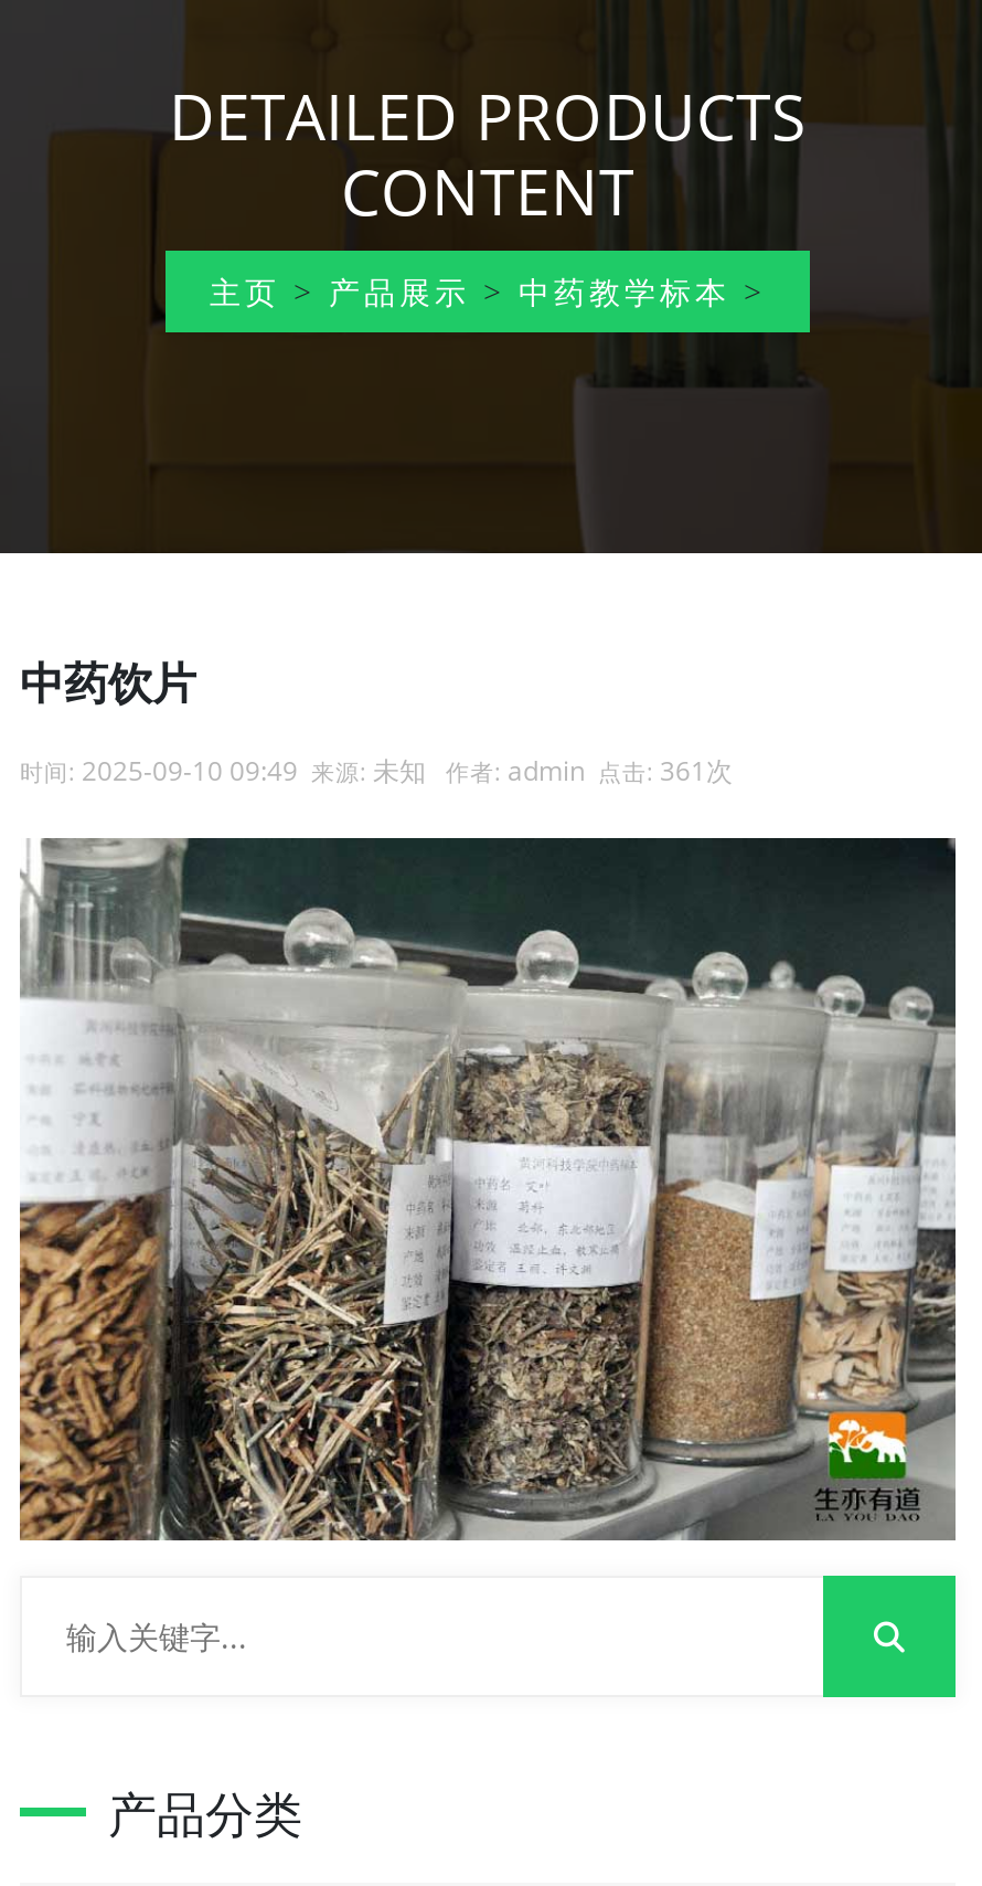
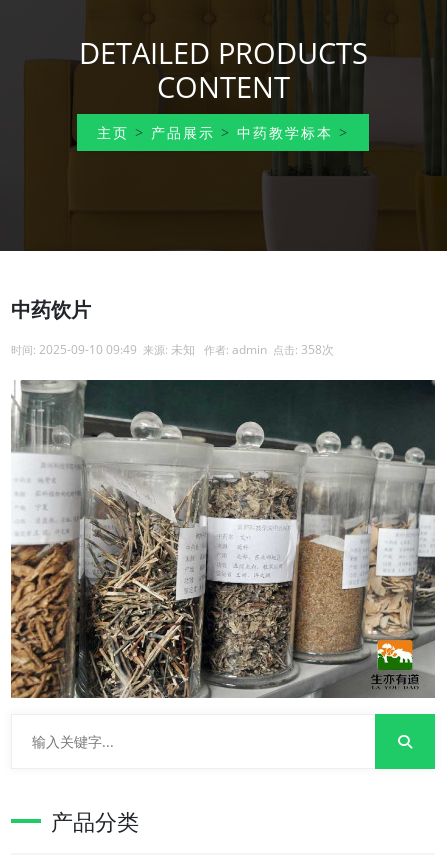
[20,752,733,790] 时间: 2025-09-10 09:49来源:未知作者: admin点击: 361次 -> [11,341,334,358] 时间: 2025-09-10 09:49来源:未知作者: admin点击: 358次

